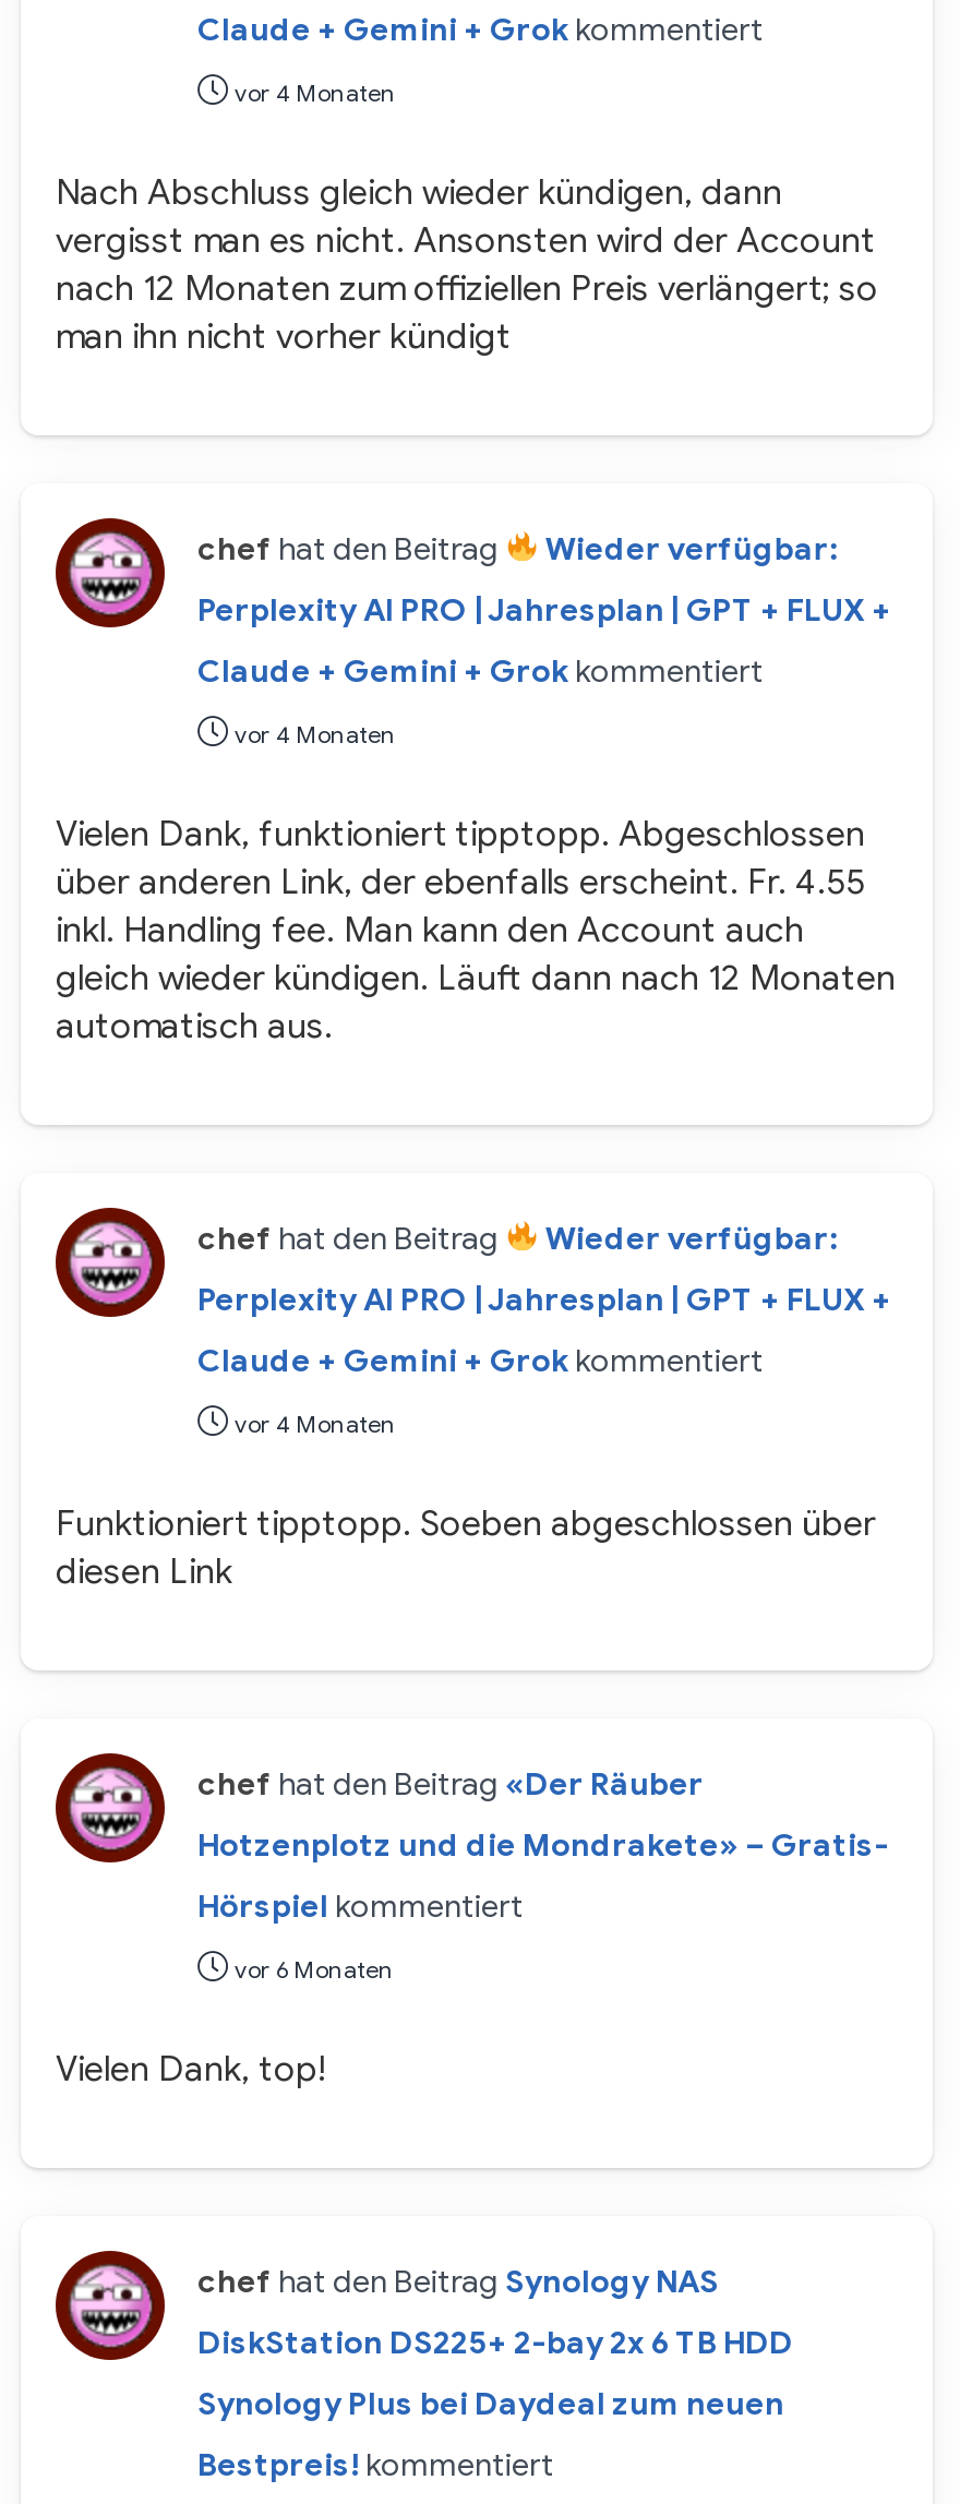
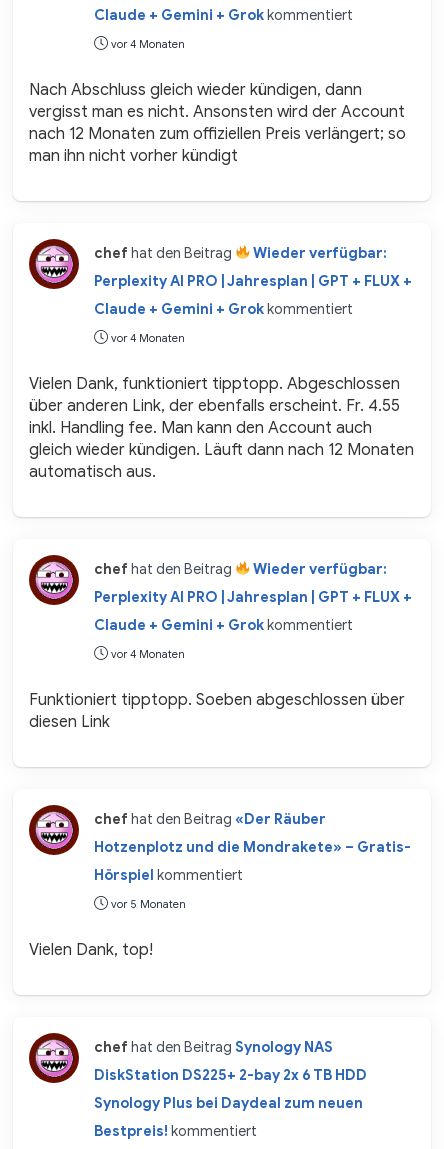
[235,1956,394,1985] vor 6 Monaten -> [111,898,186,911] vor 5 Monaten

